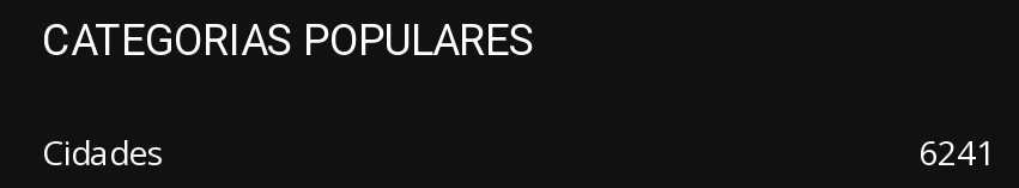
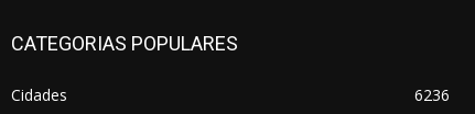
[918,129,995,174] 6241 -> [414,84,450,105] 6236

